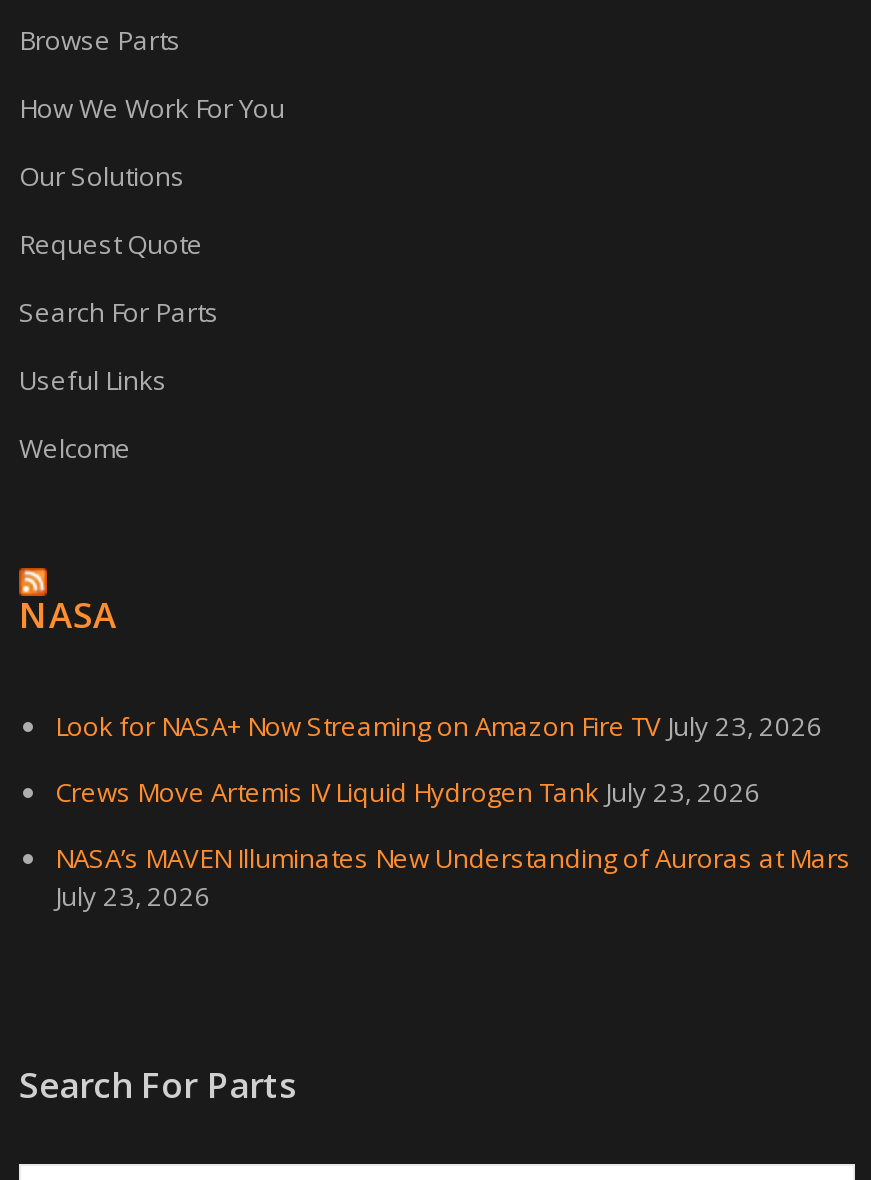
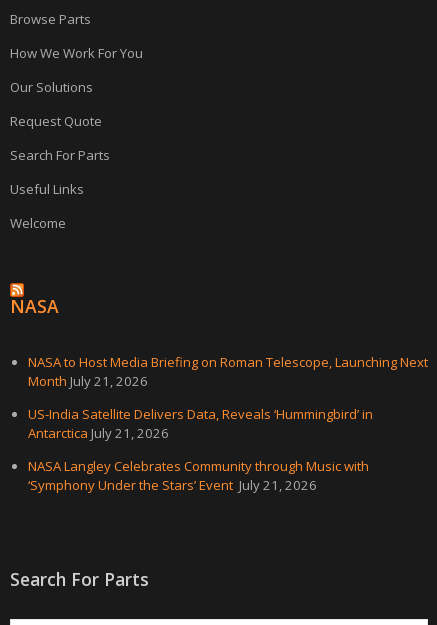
[55,708,823,744] Look for NASA+ Now Streaming on Amazon Fire TV July 23, 2026 -> [28,353,428,390] NASA to Host Media Briefing on Roman Telescope, Launching Next | Month July 21, 2026
[55,774,761,810] Crews Move Artemis IV Liquid Hydrogen Tank July 23, 2026 -> [28,405,373,442] US-India Satellite Delivers Data, Reveals ‘Hummingbird’ in | Antarctica July 21, 2026
[55,840,851,914] NASA’s MAVEN Illuminates New Understanding of Auroras at Mars | July 23, 2026 -> [28,457,369,494] NASA Langley Celebrates Community through Music with | ‘Symphony Under the Stars’ Event July 21, 2026

